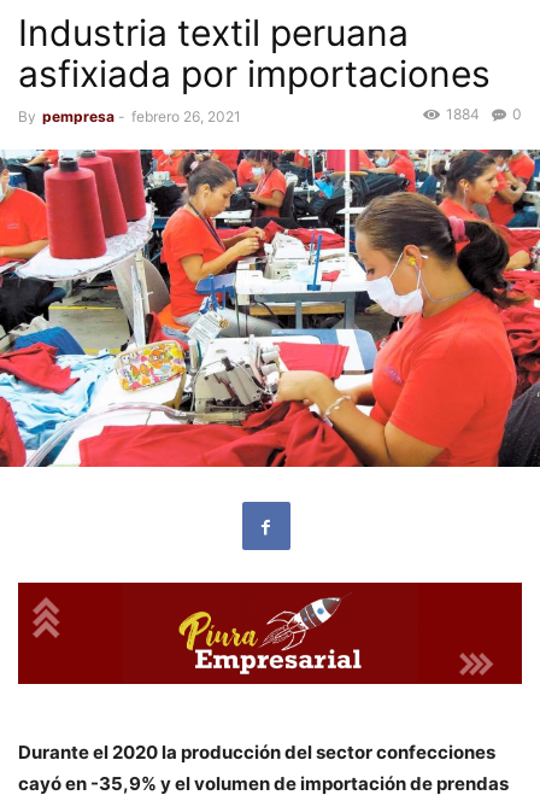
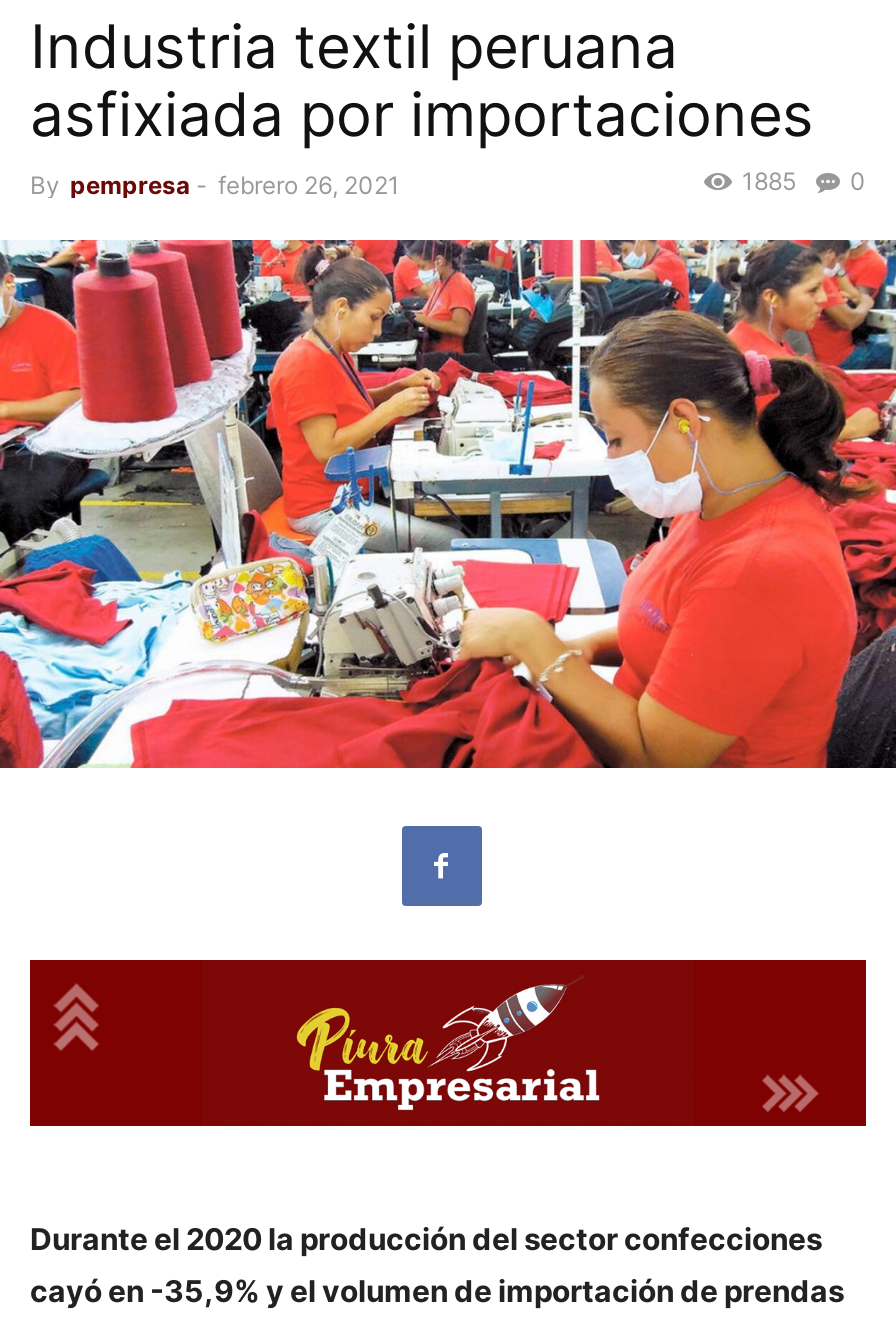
[446,105,522,123] 1884 0 -> [742,166,866,196] 1885 0

